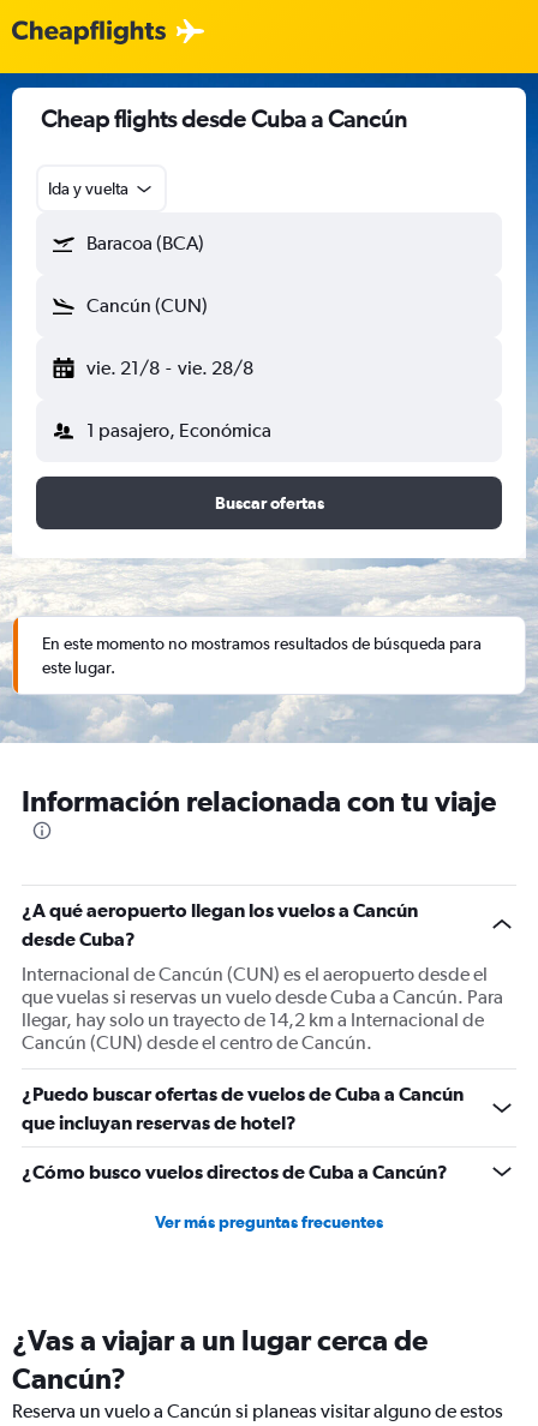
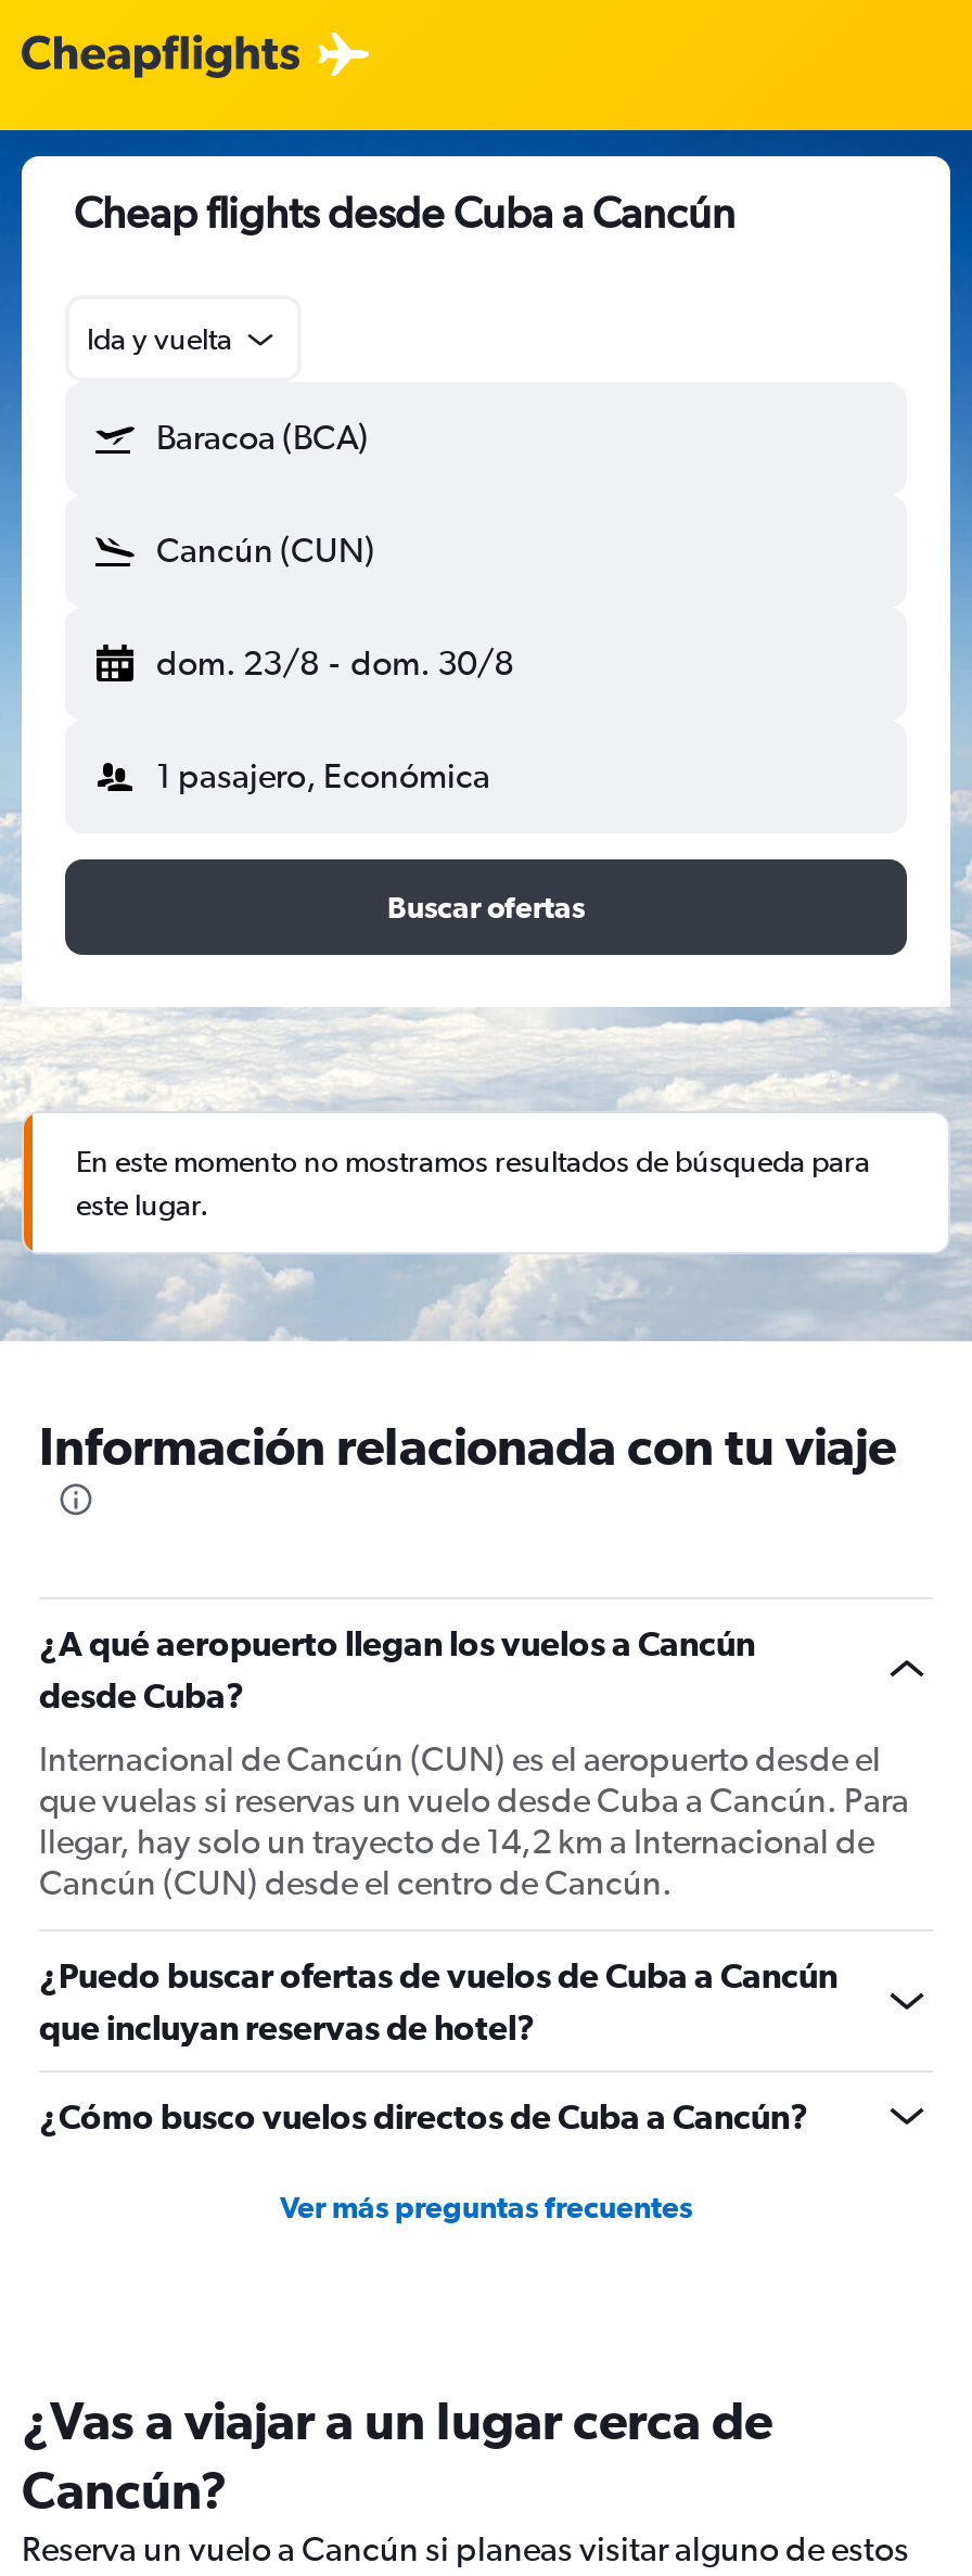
[86,356,253,379] vie. 21/8 - vie. 28/8 -> [156,642,513,684] dom. 23/8 - dom. 30/8

